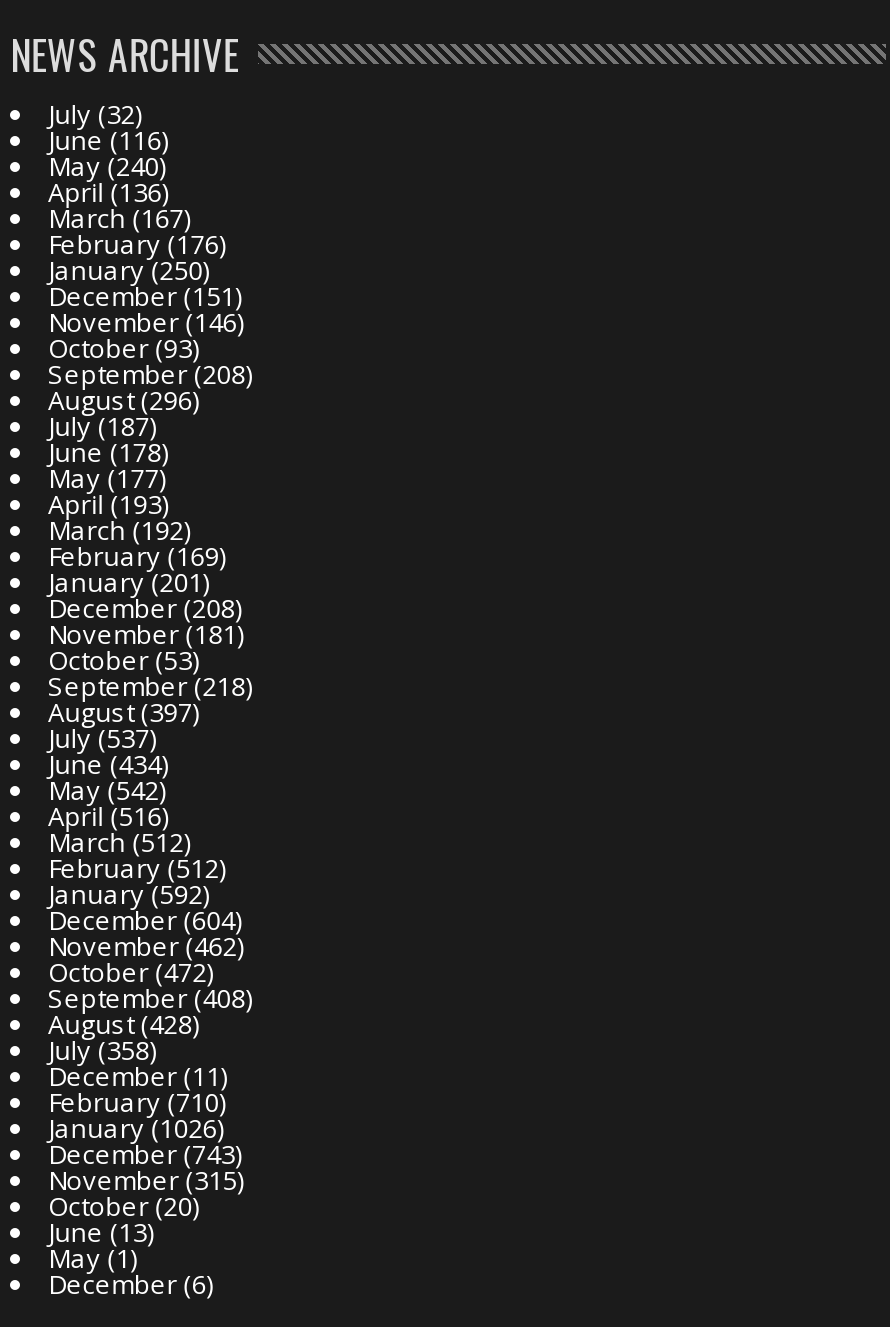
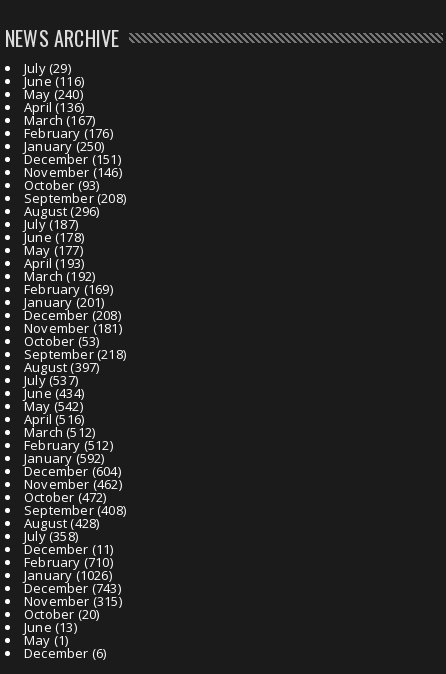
[48,95,142,131] July (32) -> [24,59,71,77] July (29)

